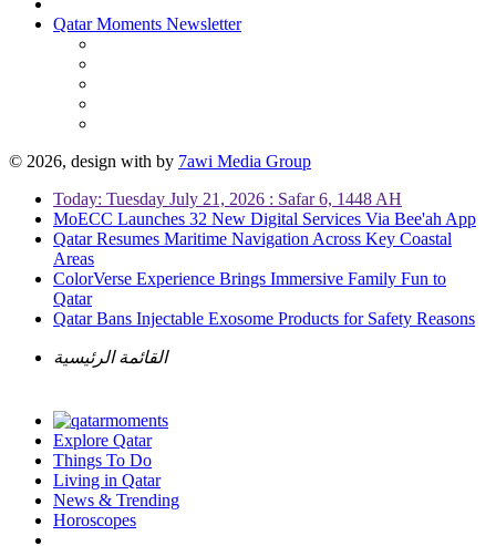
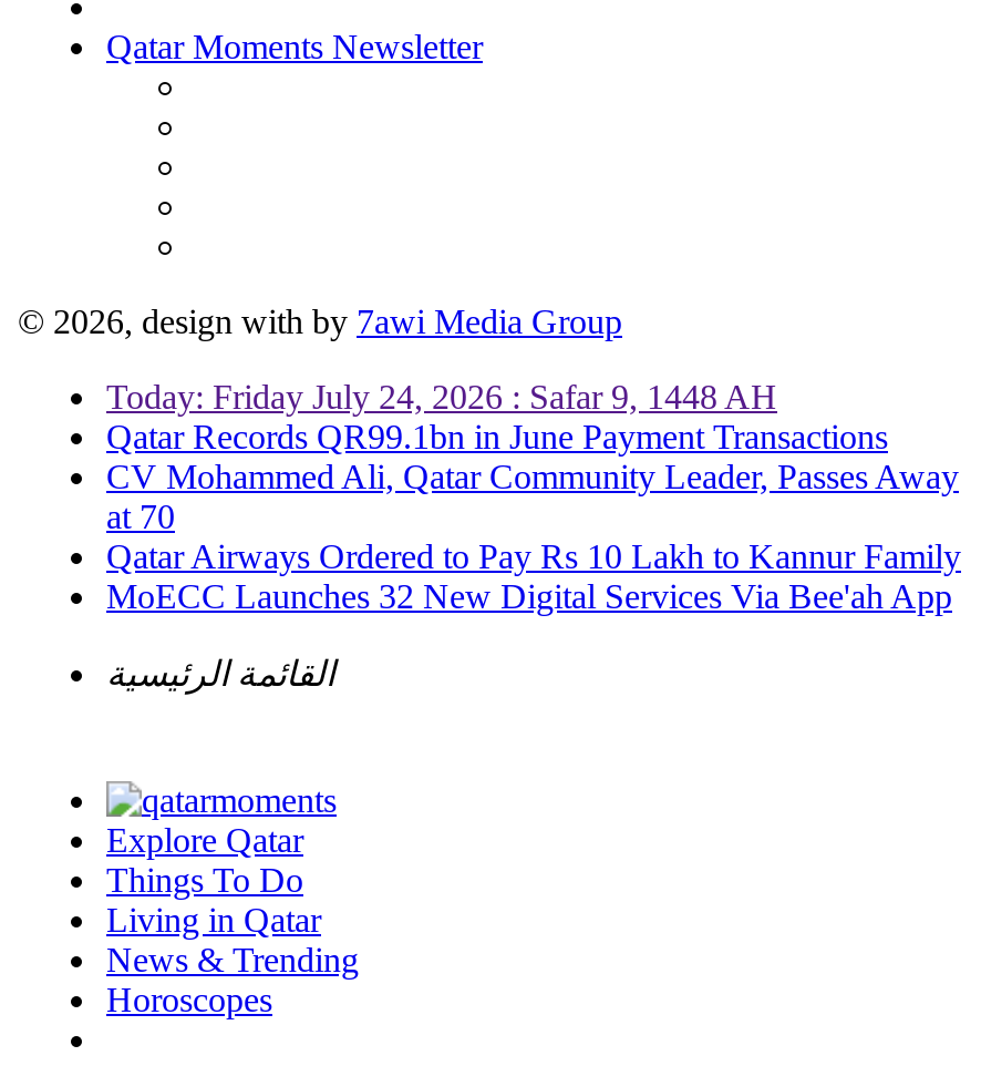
[53,189,402,208] Today: Tuesday July 21, 2026 : Safar 6, 1448 AH -> [106,378,961,575] Today: Friday July 24, 2026 : Safar 9, 1448 AH | Qatar Records QR99.1bn in June Payment Transactions | CV Mohammed Ali, Qatar Community Leader, Passes Away | at 70 | Qatar Airways Ordered to Pay Rs 10 Lakh to Kannur Family
moved [53,209,476,228] -> [106,577,952,615]: MoECC Launches 32 New Digital Services Via Bee'ah App
[53,229,475,328] Qatar Resumes Maritime Navigation Across Key Coastal | Areas | ColorVerse Experience Brings Immersive Family Fun to | Qatar | Qatar Bans Injectable Exosome Products for Safety Reasons -> none

